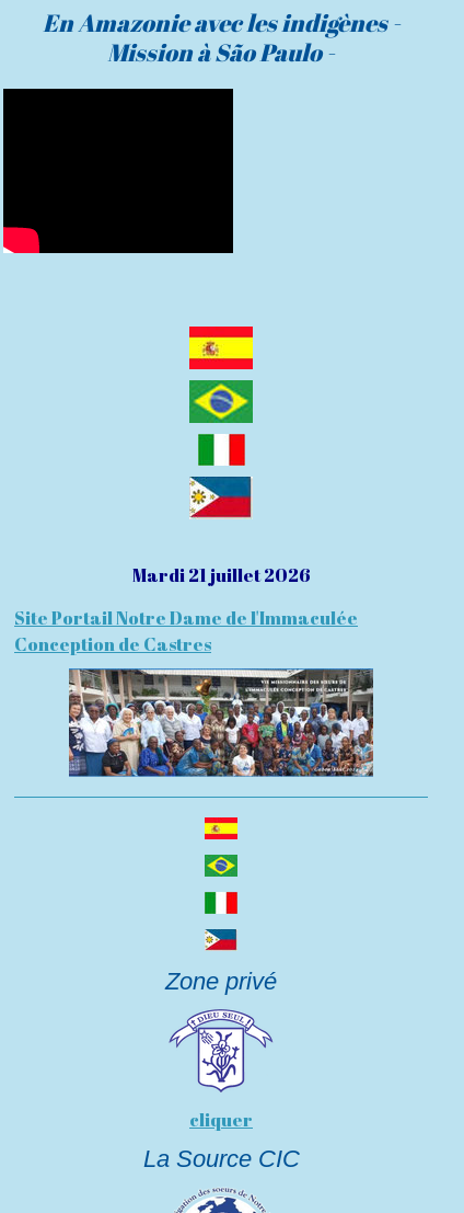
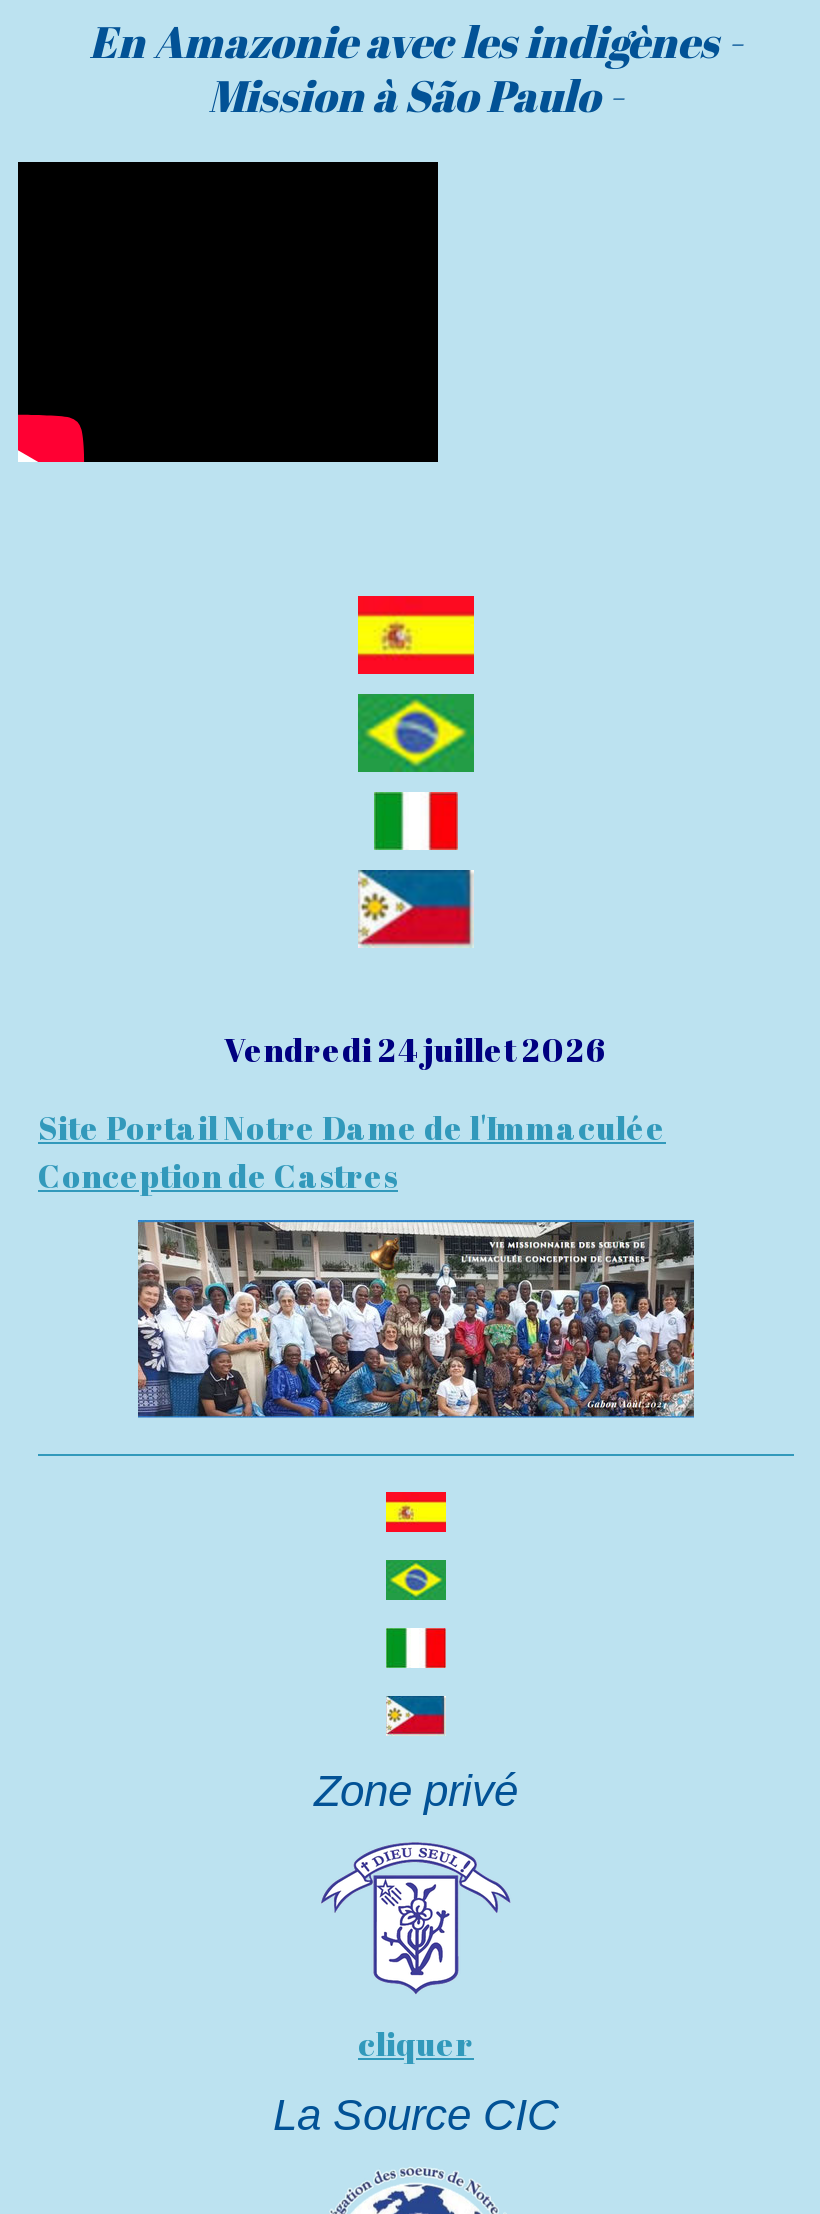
[132,563,310,587] Mardi 21 juillet 2026 -> [224,1028,608,1072] Vendredi 24 juillet 2026

